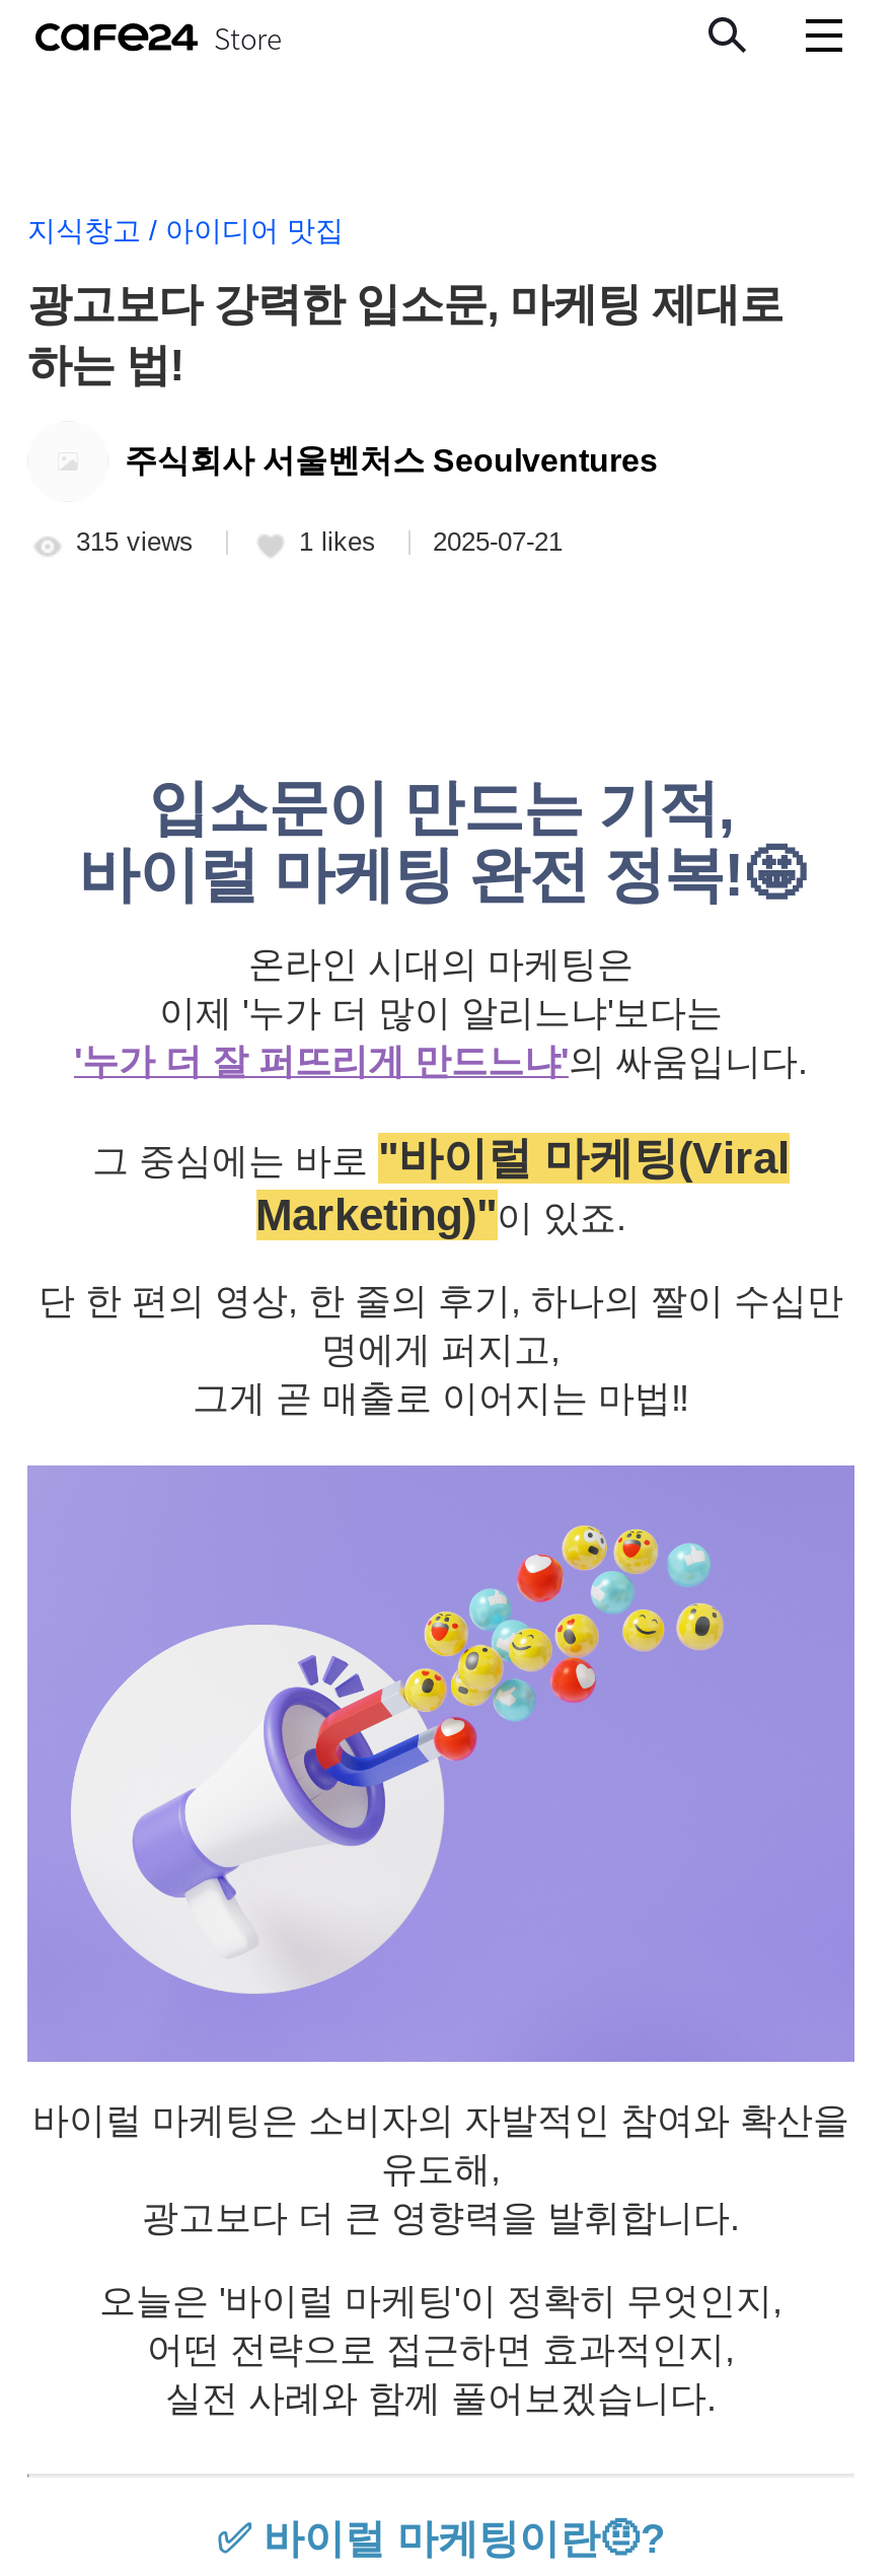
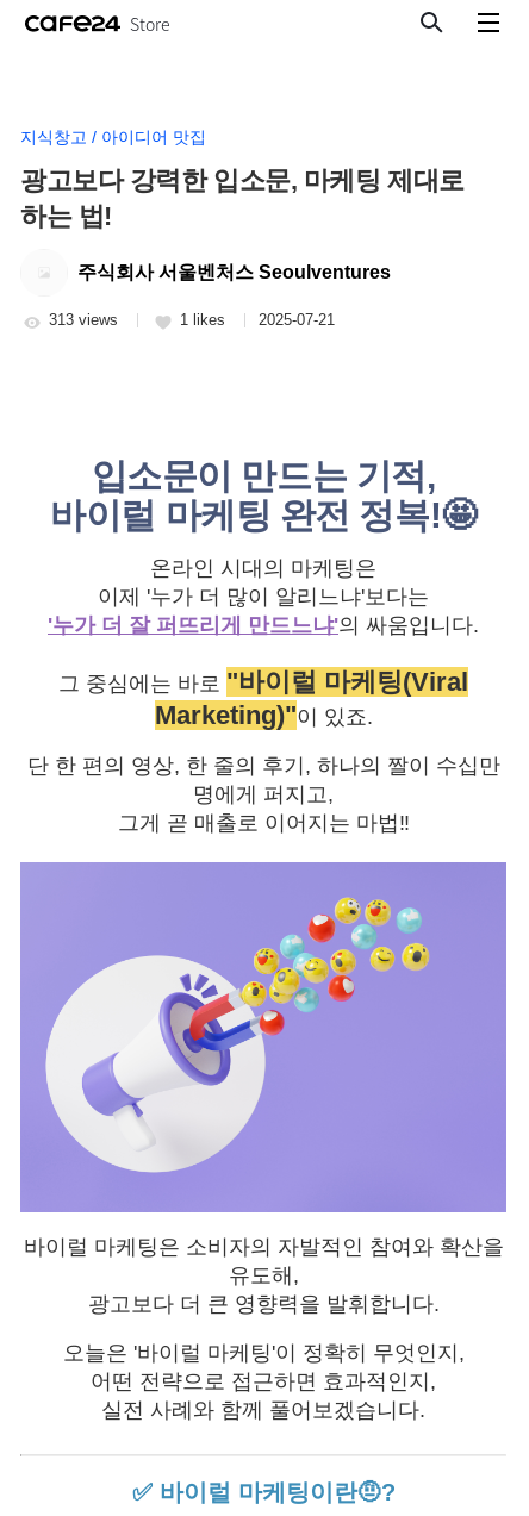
[76,526,194,557] 315 views -> [49,311,118,329] 313 views

